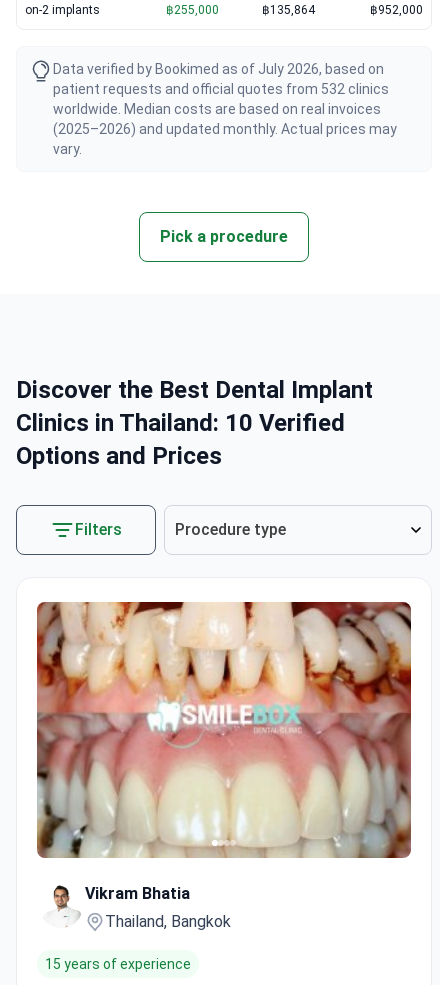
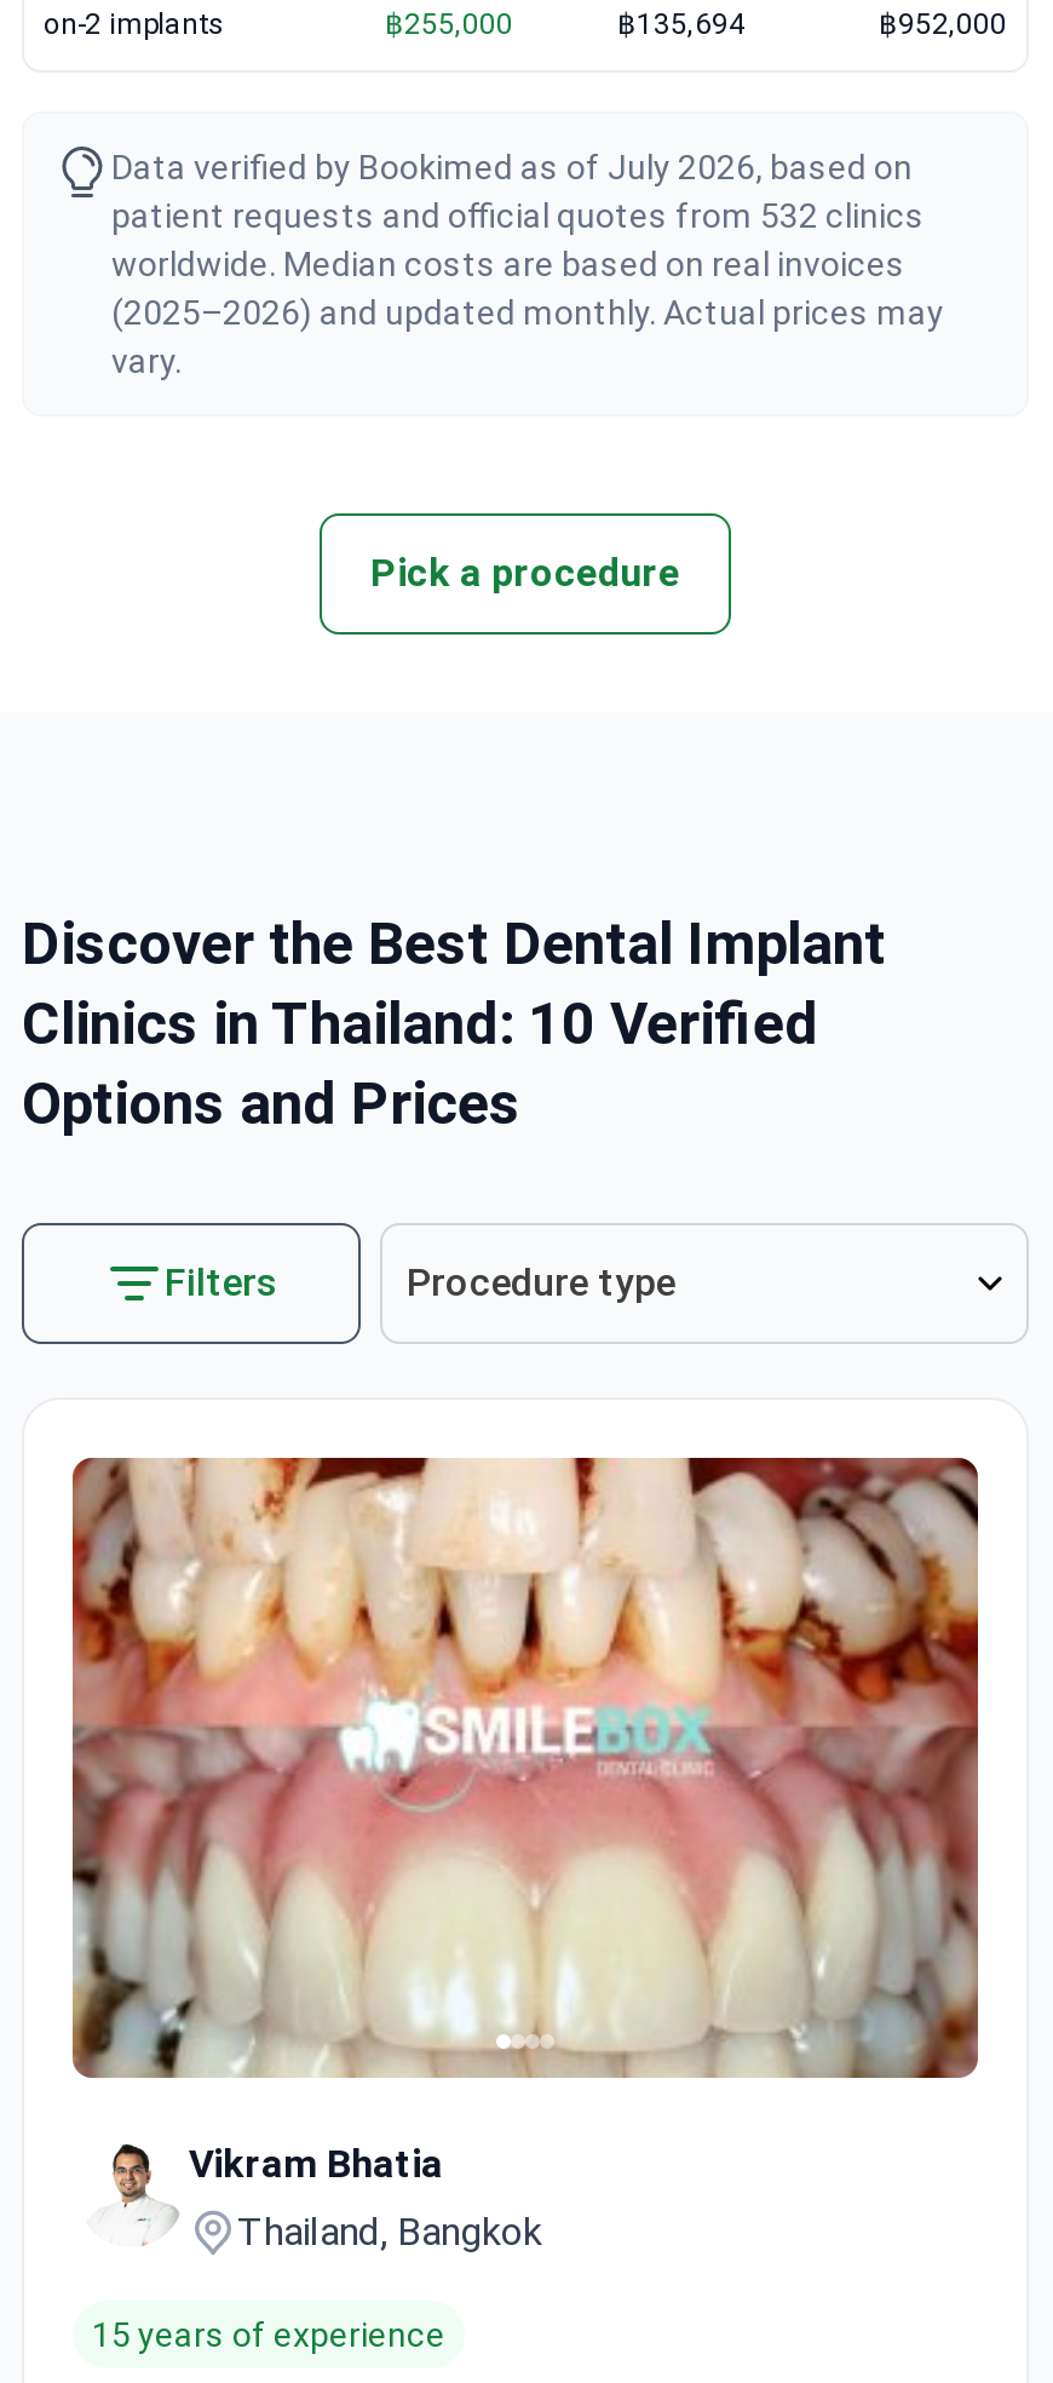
[262,3,315,17] ฿135,864 -> [617,7,746,41] ฿135,694

